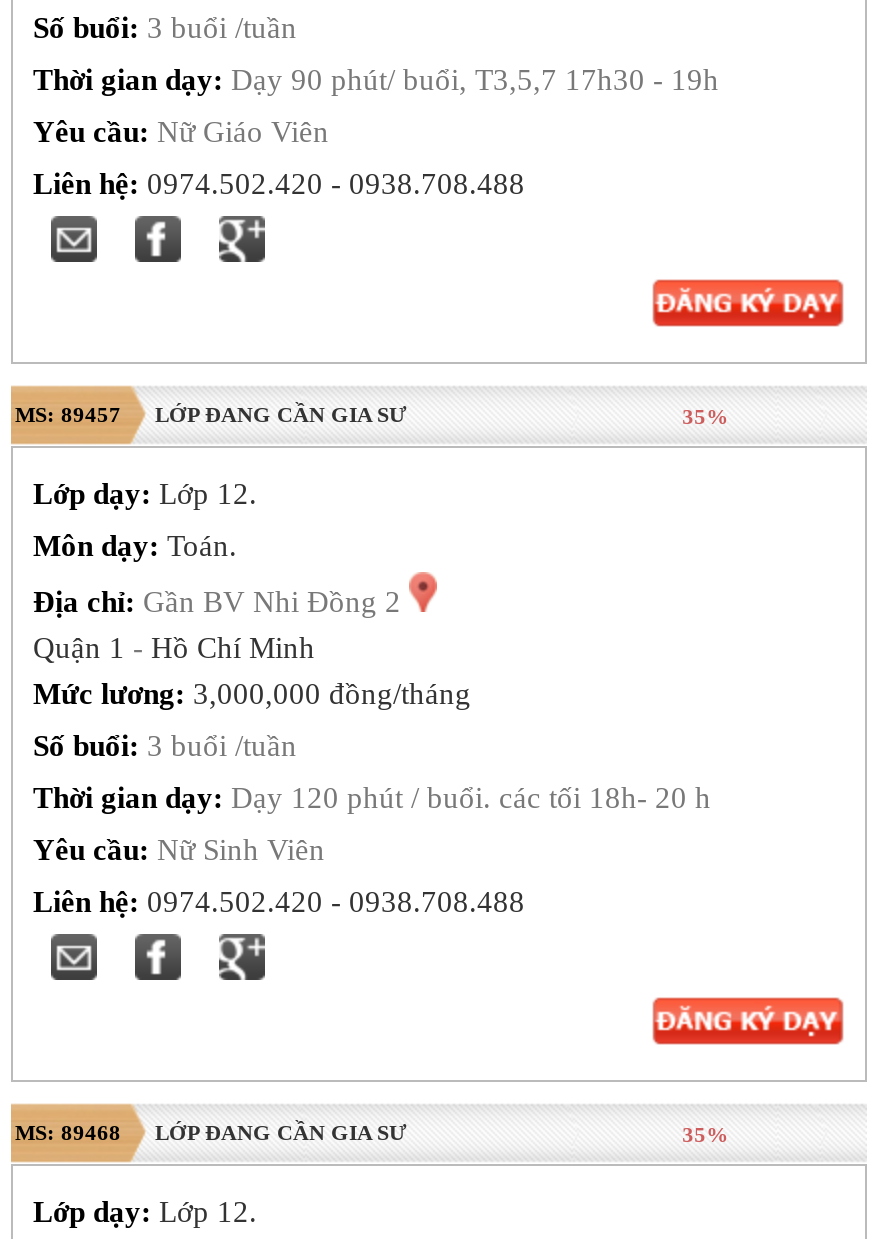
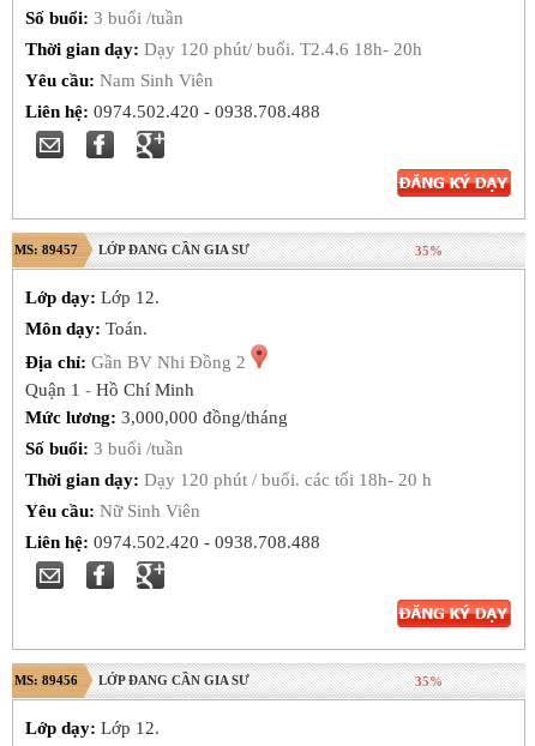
[33,64,719,96] Thời gian dạy: Dạy 90 phút/ buổi, T3,5,7 17h30 - 19h -> [25,40,422,59] Thời gian dạy: Dạy 120 phút/ buổi. T2.4.6 18h- 20h
[33,116,329,148] Yêu cầu: Nữ Giáo Viên -> [25,71,214,90] Yêu cầu: Nam Sinh Viên
[15,1120,407,1144] MS: 89468 LỚP ĐANG CẦN GIA SƯ -> [14,673,250,687] MS: 89456 LỚP ĐANG CẦN GIA SƯ

